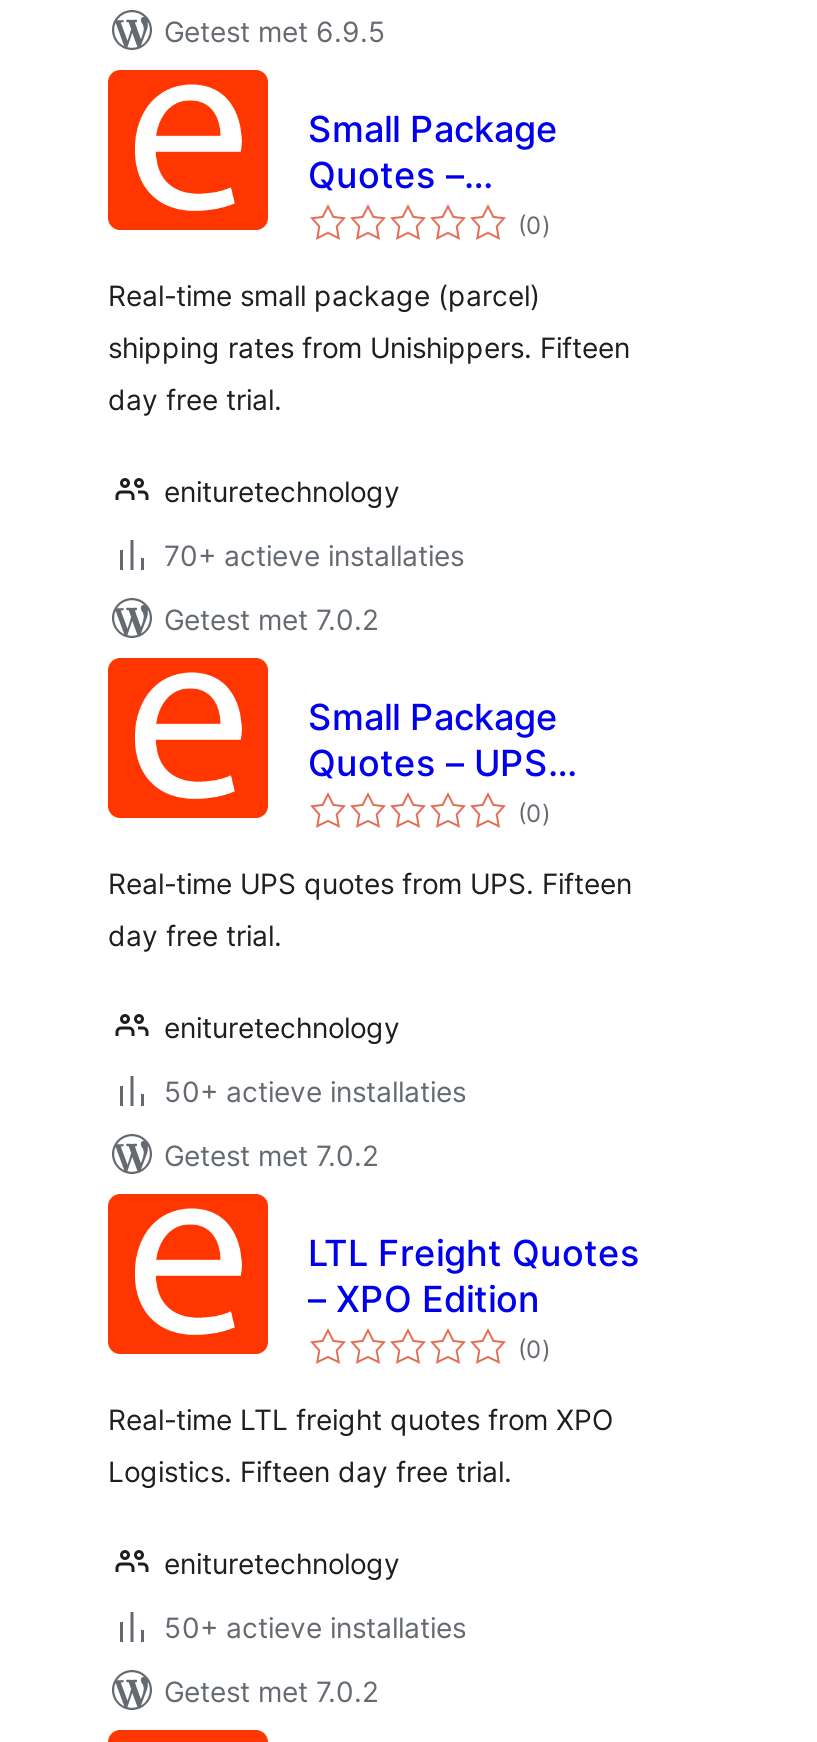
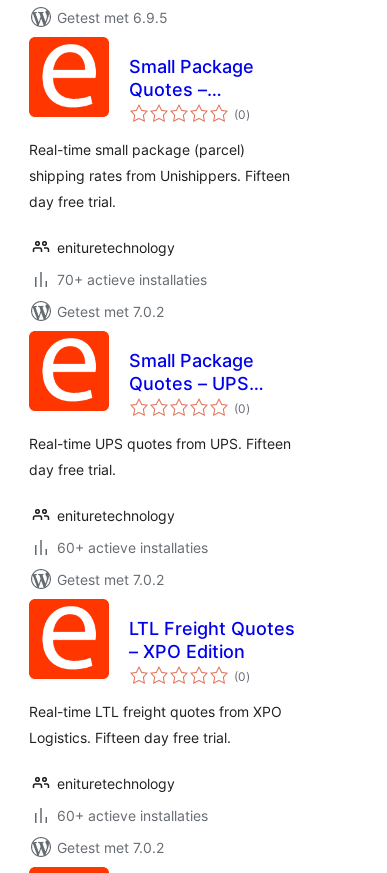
[164,1074,466,1108] 50+ actieve installaties -> [57,539,208,556] 60+ actieve installaties
[164,1610,466,1644] 50+ actieve installaties -> [57,807,208,824] 60+ actieve installaties

